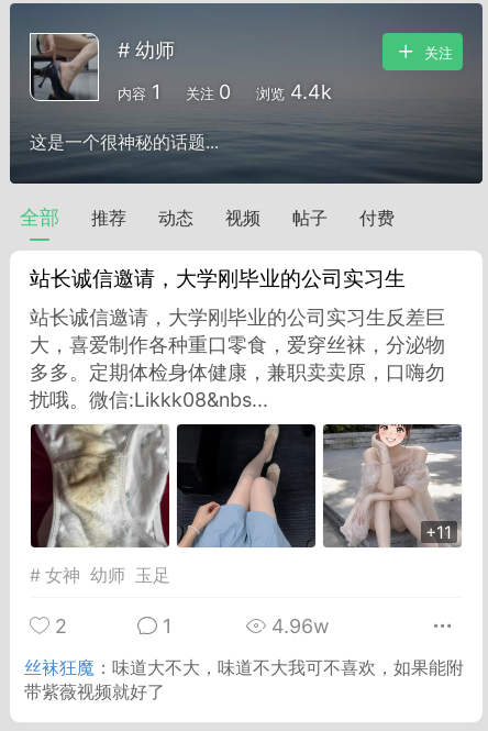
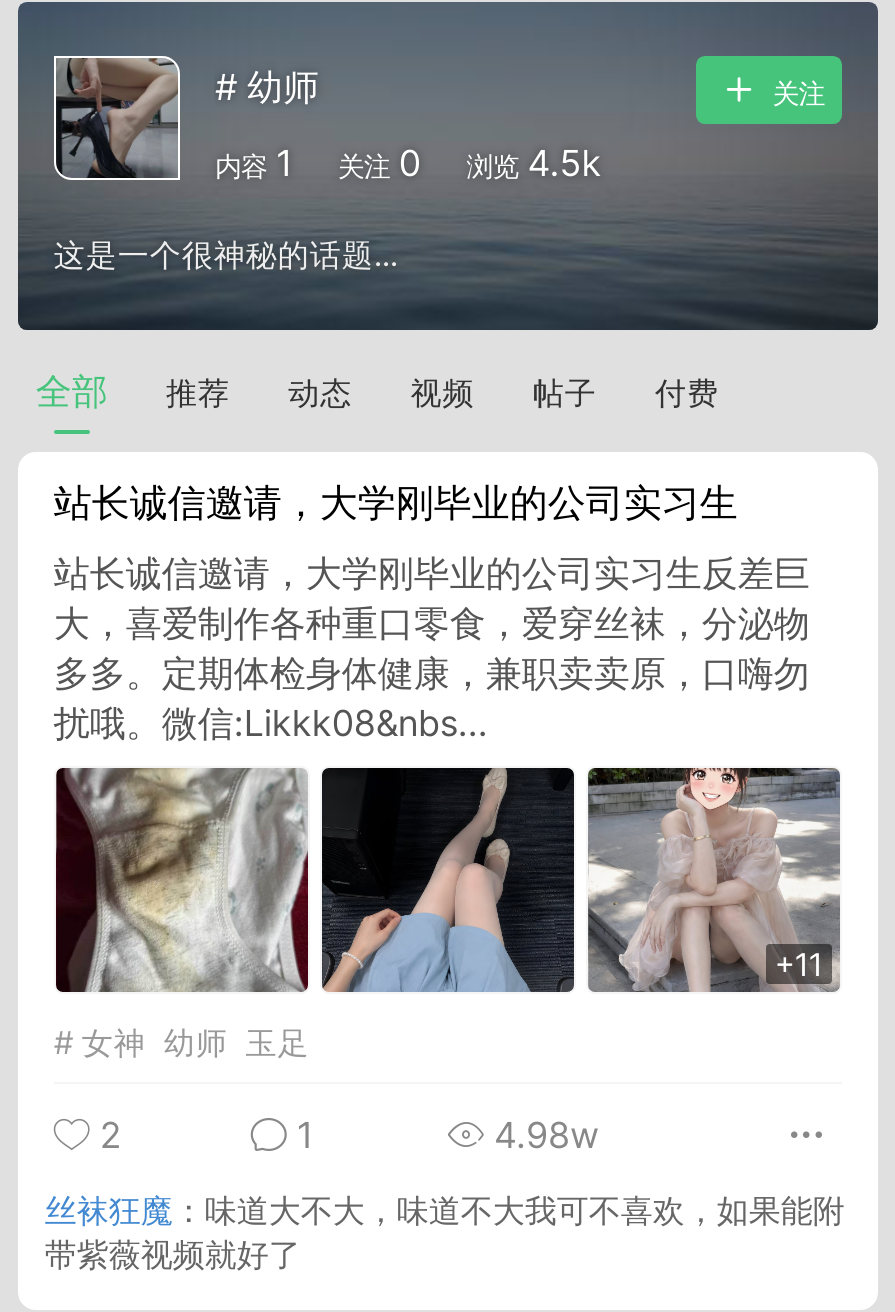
[118,81,332,104] 内容 1 关注 0 浏览 4.4k -> [215,143,601,185] 内容 1 关注 0 浏览 4.5k
[266,615,330,638] 4.96w -> [484,1114,600,1156] 4.98w

